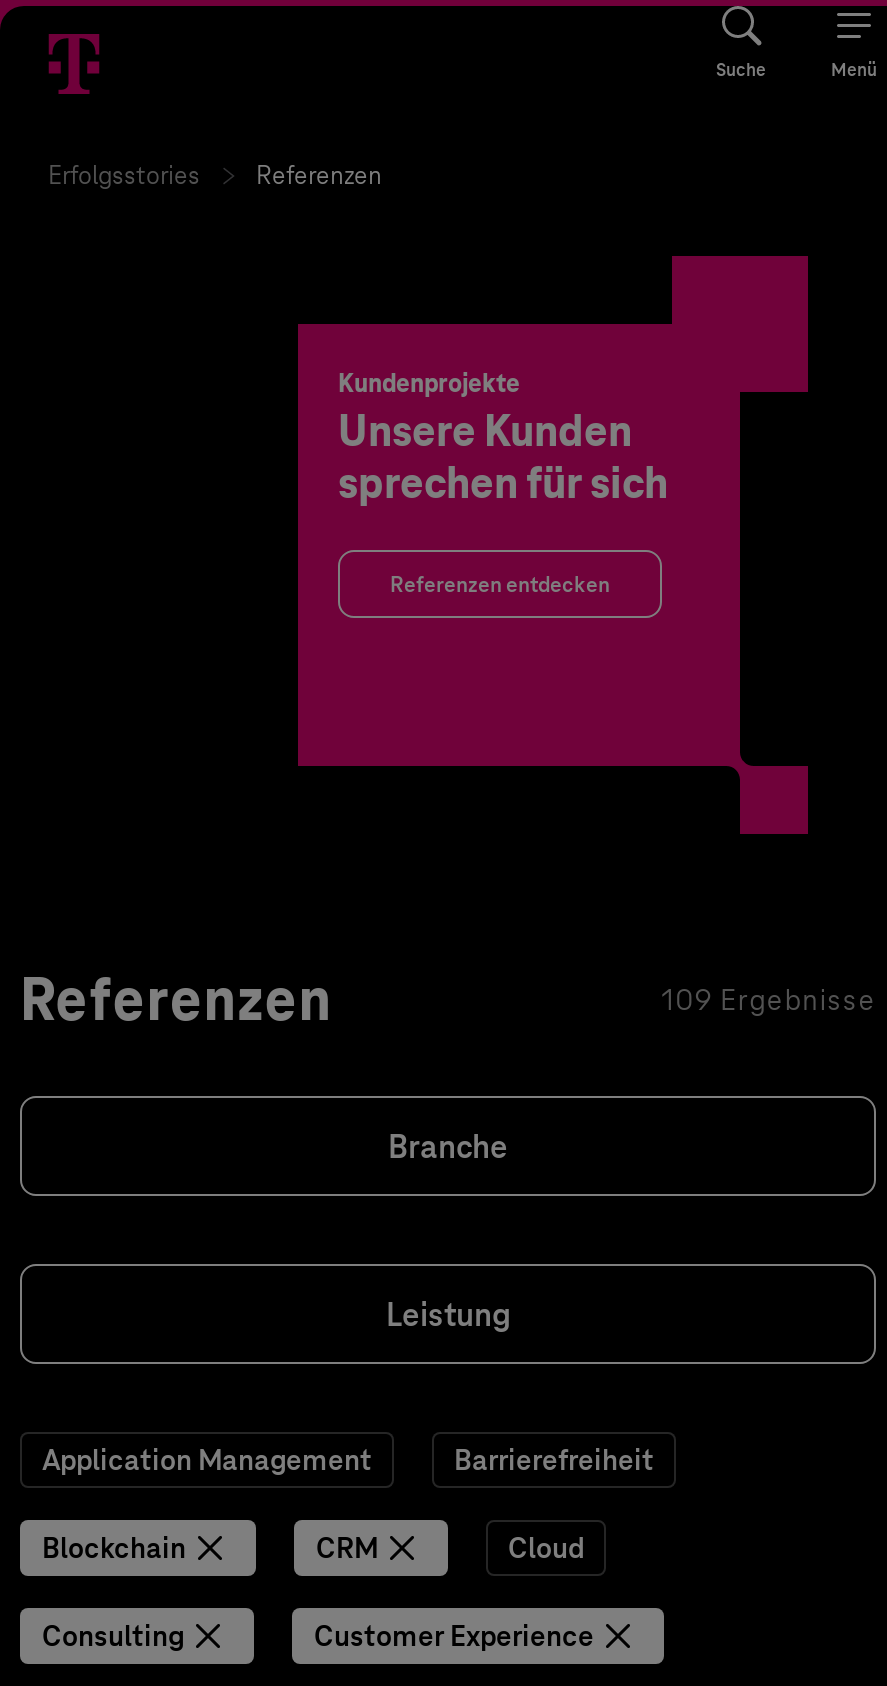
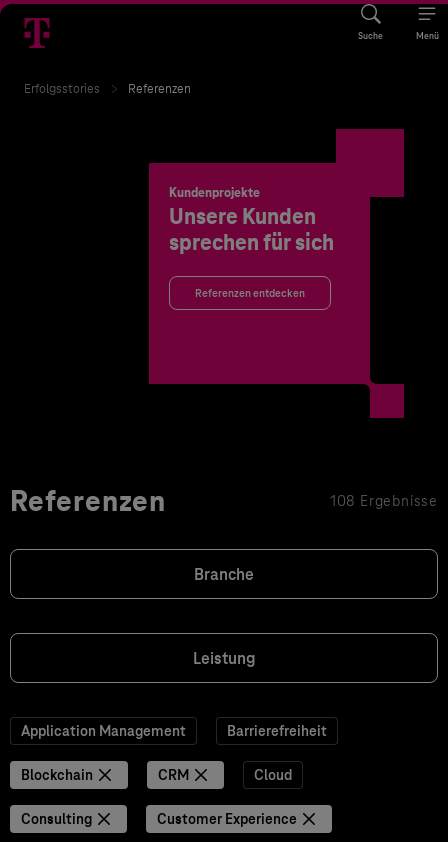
[662,982,876,1018] 109 Ergebnisse -> [330,492,438,510] 108 Ergebnisse

